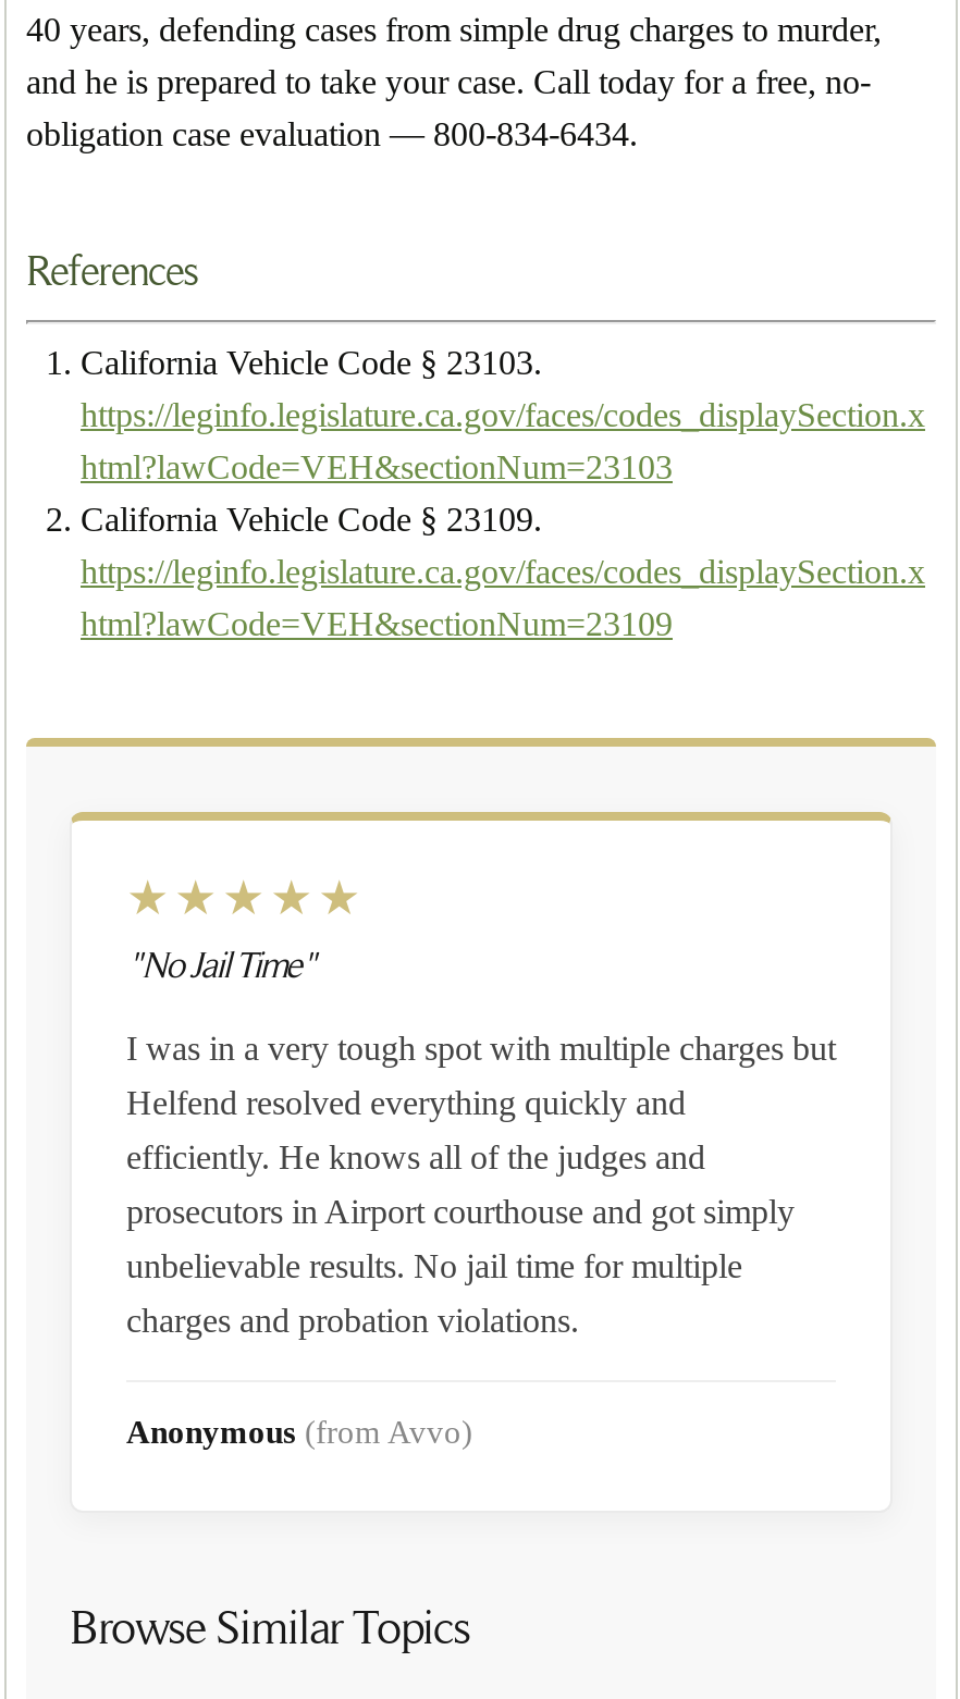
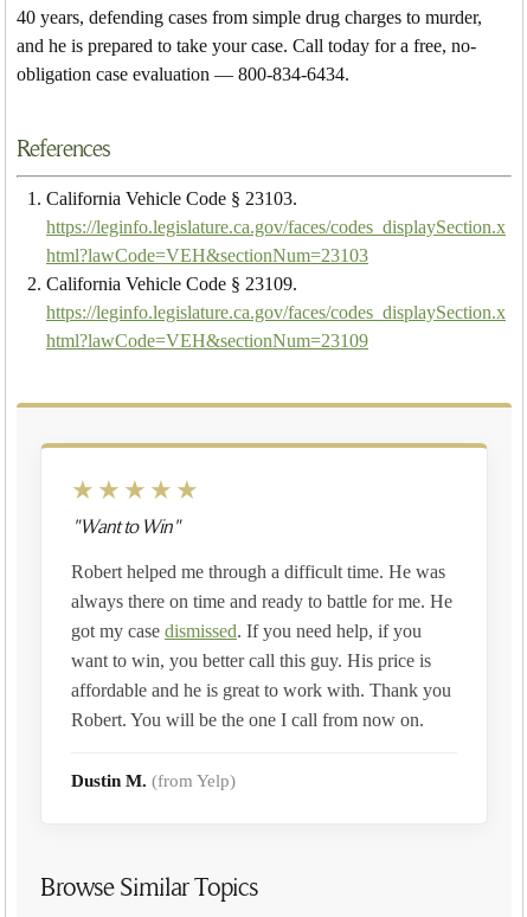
[126,947,316,984] "No Jail Time" -> [71,517,180,537] "Want to Win"
[126,1030,836,1067] I was in a very tough spot with multiple charges but -> [71,562,445,582] Robert helped me through a difficult time. He was
[126,1084,686,1121] Helfend resolved everything quickly and -> [71,591,452,612] always there on time and ready to battle for me. He
[126,1139,705,1176] efficiently. He knows all of the judges and -> [71,621,422,641] got my case dismissed. If you need help, if you
[126,1193,795,1230] prosecutors in Airport courthouse and got simply -> [71,651,431,671] want to win, you better call this guy. His price is
[126,1248,742,1285] unbelievable results. No jail time for multiple -> [71,680,451,700] affordable and he is great to work with. Thank you
[126,1302,579,1339] charges and probation violations. -> [71,710,424,730] Robert. You will be the one I call from now on.
[126,1415,472,1450] Anonymous (from Avvo) -> [71,772,236,790] Dustin M. (from Yelp)

